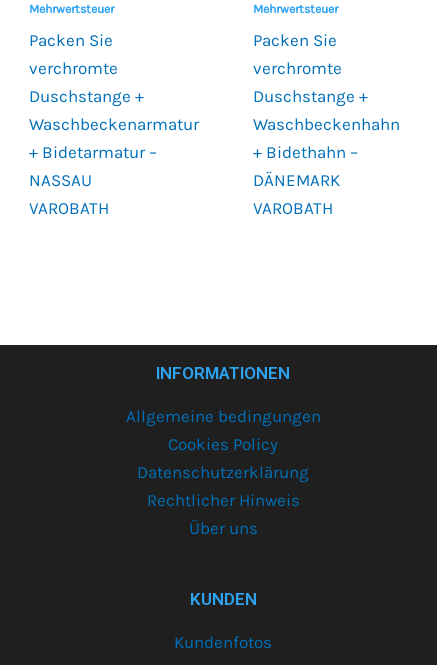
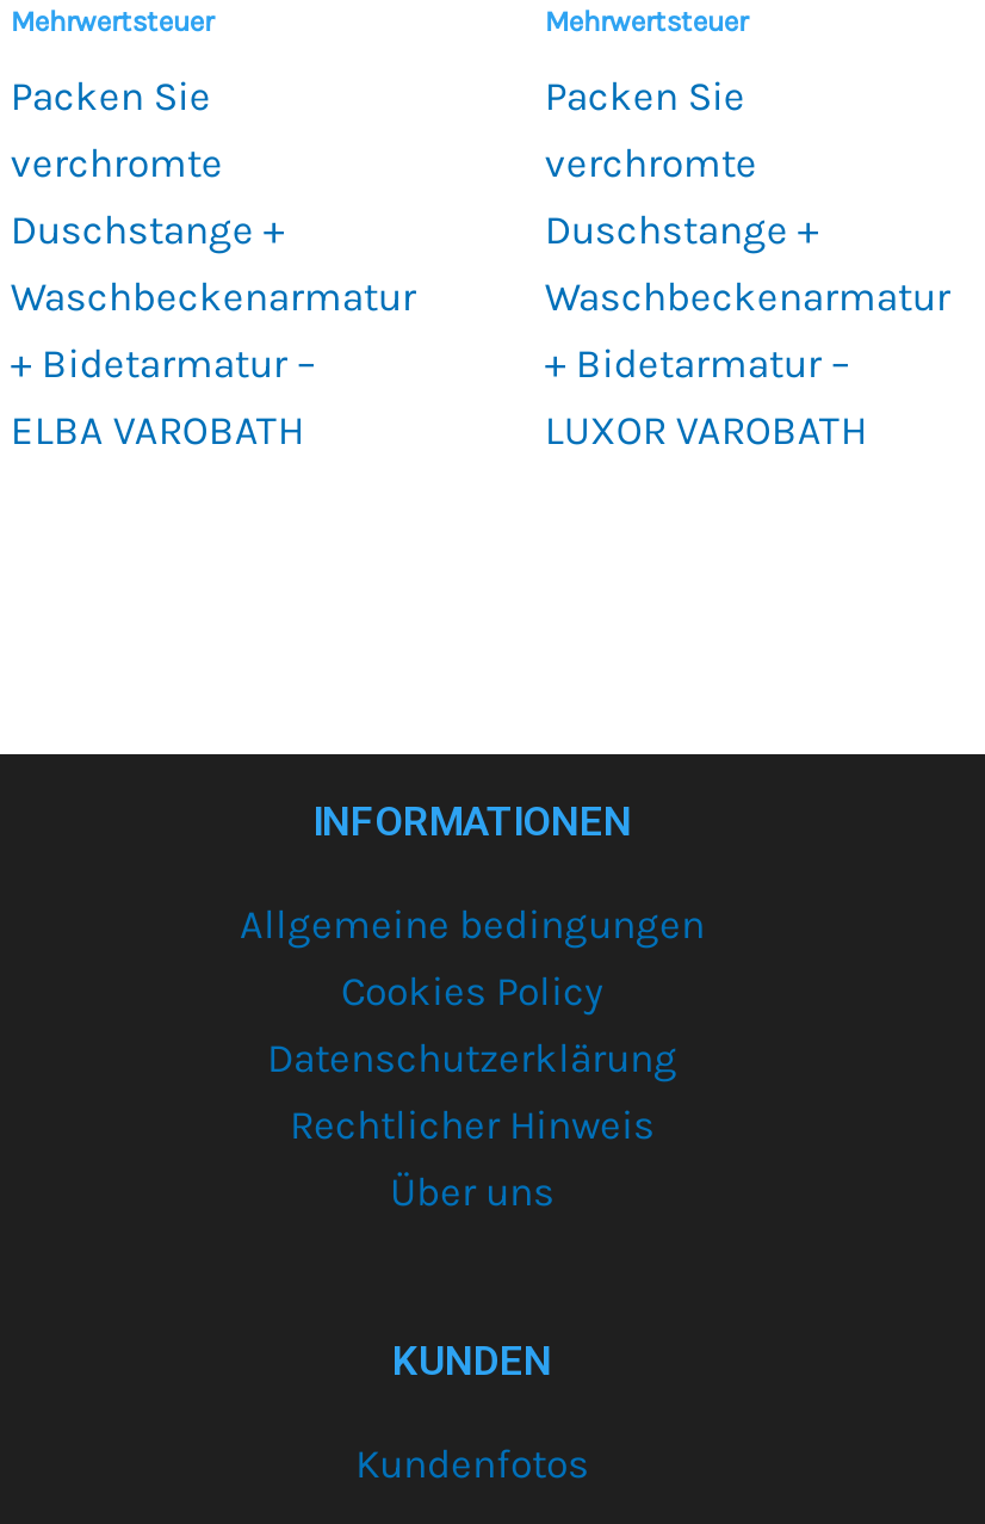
[253,114,400,218] Waschbeckenhahn | + Bidethahn – | DÄNEMARK | VAROBATH -> [545,271,950,453] Waschbeckenarmatur | + Bidetarmatur – | LUXOR VAROBATH
[29,170,109,218] NASSAU | VAROBATH -> [10,405,304,453] ELBA VAROBATH

